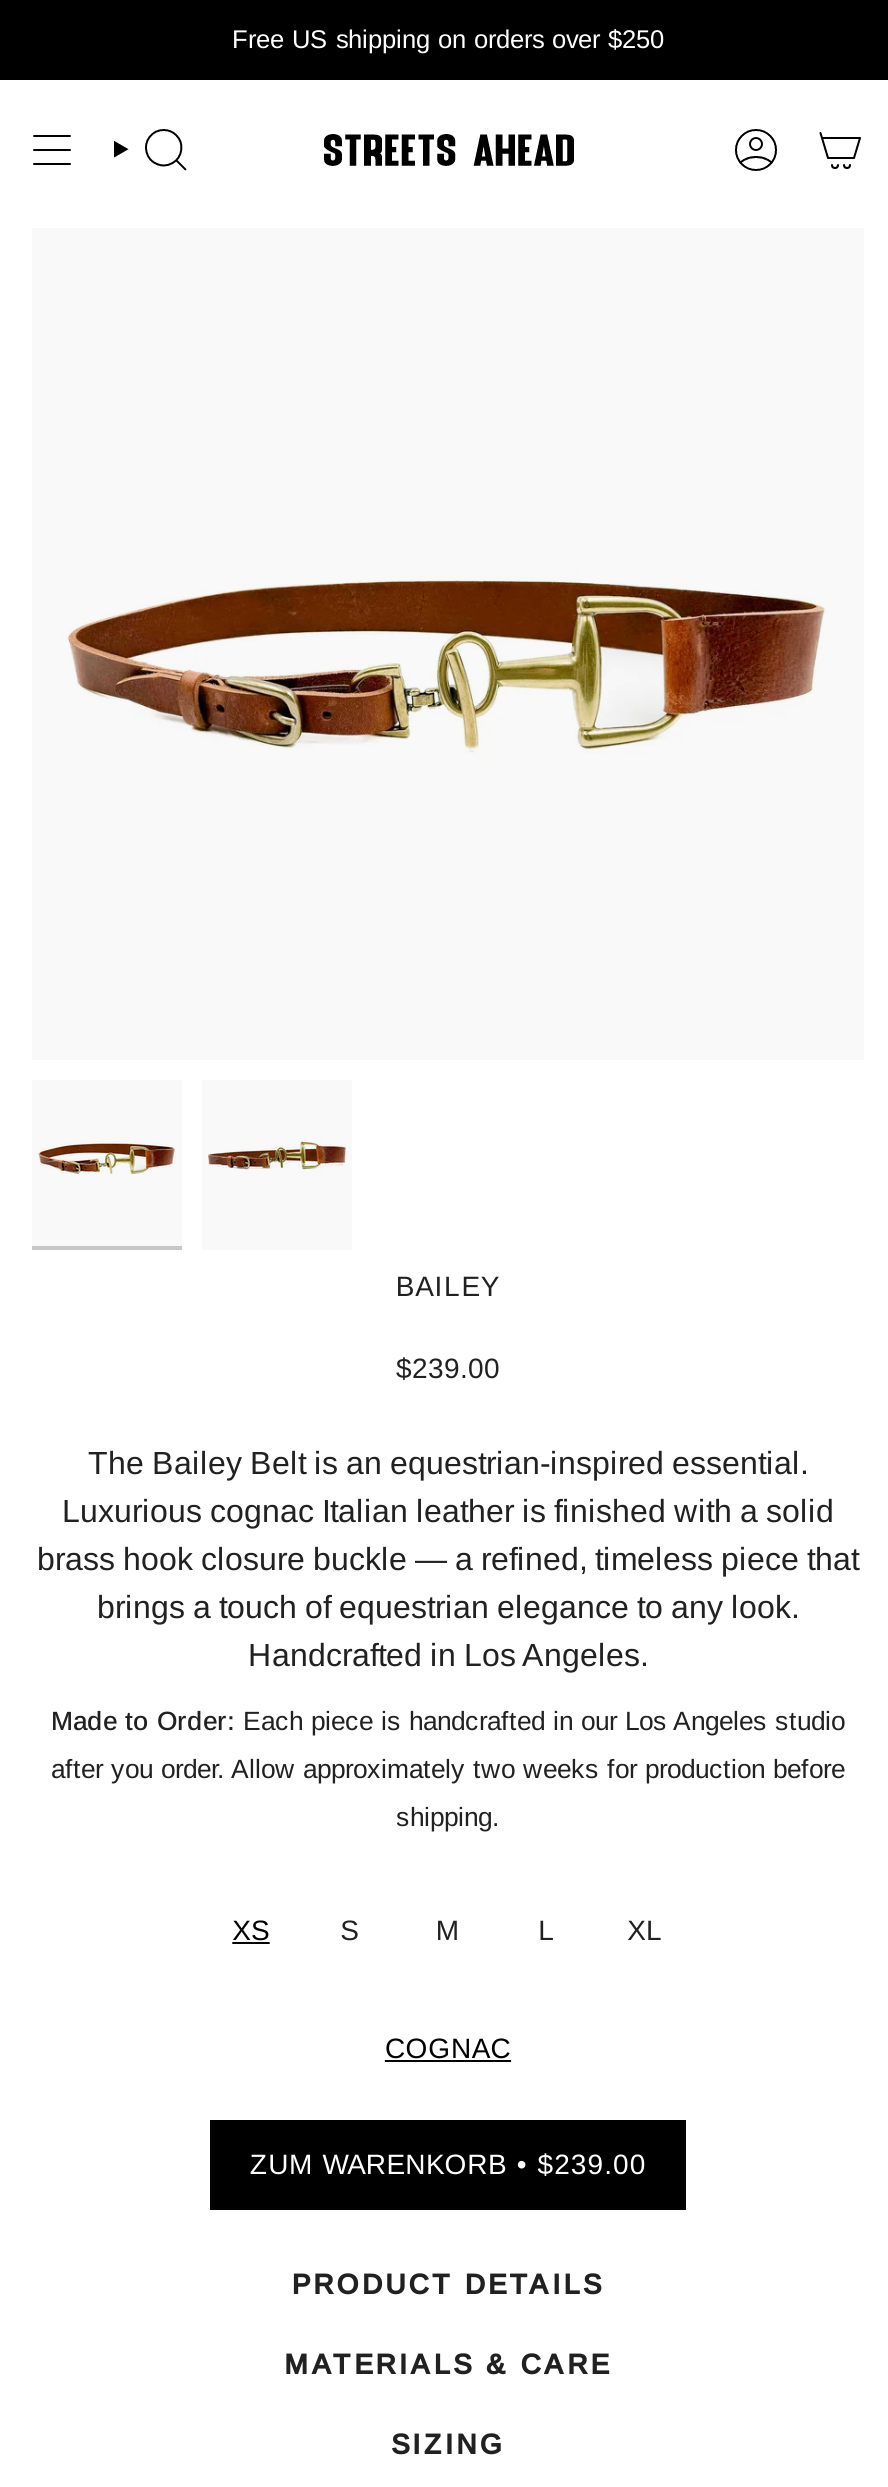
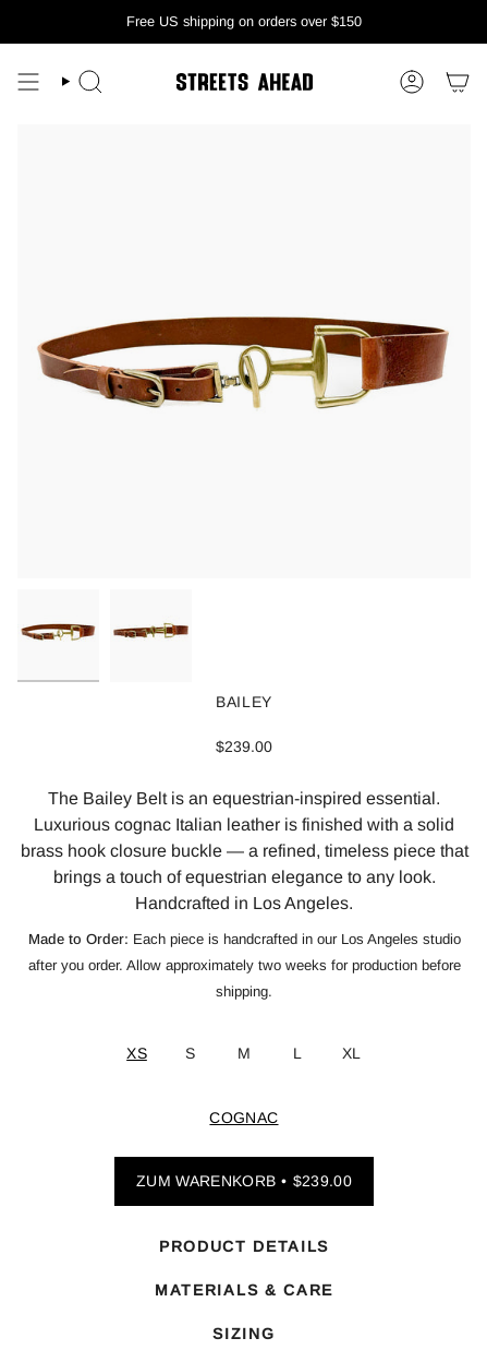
[232,25,664,55] Free US shipping on orders over $250 -> [126,13,362,30] Free US shipping on orders over $150

